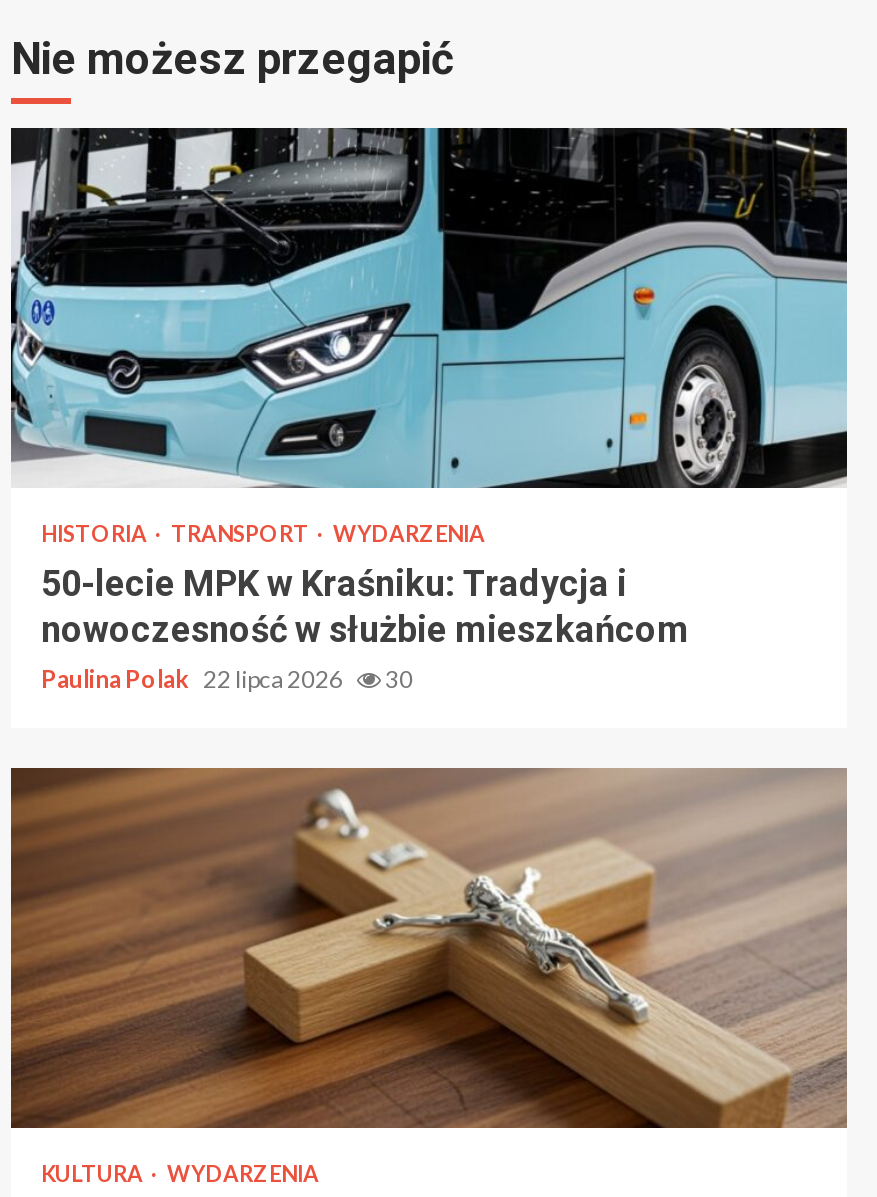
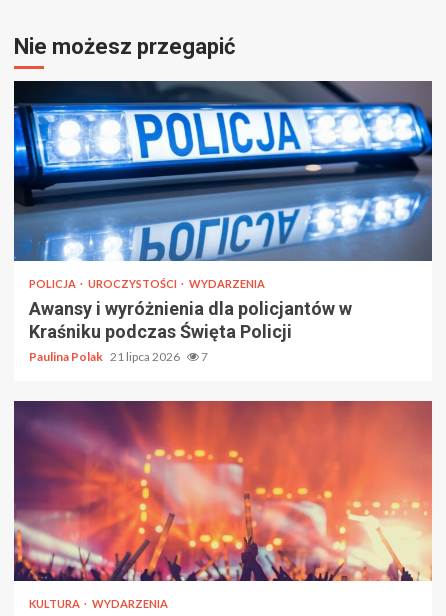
[9,126,849,546] [image] | HISTORIA | TRANSPORT -> [13,80,433,290] [image] | POLICJA | UROCZYSTOŚCI
[41,562,689,694] 50-lecie MPK w Kraśniku: Tradycja i | nowoczesność w służbie mieszkańcom | Paulina Polak 22 lipca 2026 | 30 -> [29,298,352,364] Awansy i wyróżnienia dla policjantów w | Kraśniku podczas Święta Policji | Paulina Polak 21 lipca 2026 | 7
[11,768,849,1130] [image] -> [14,401,432,582] [image]

